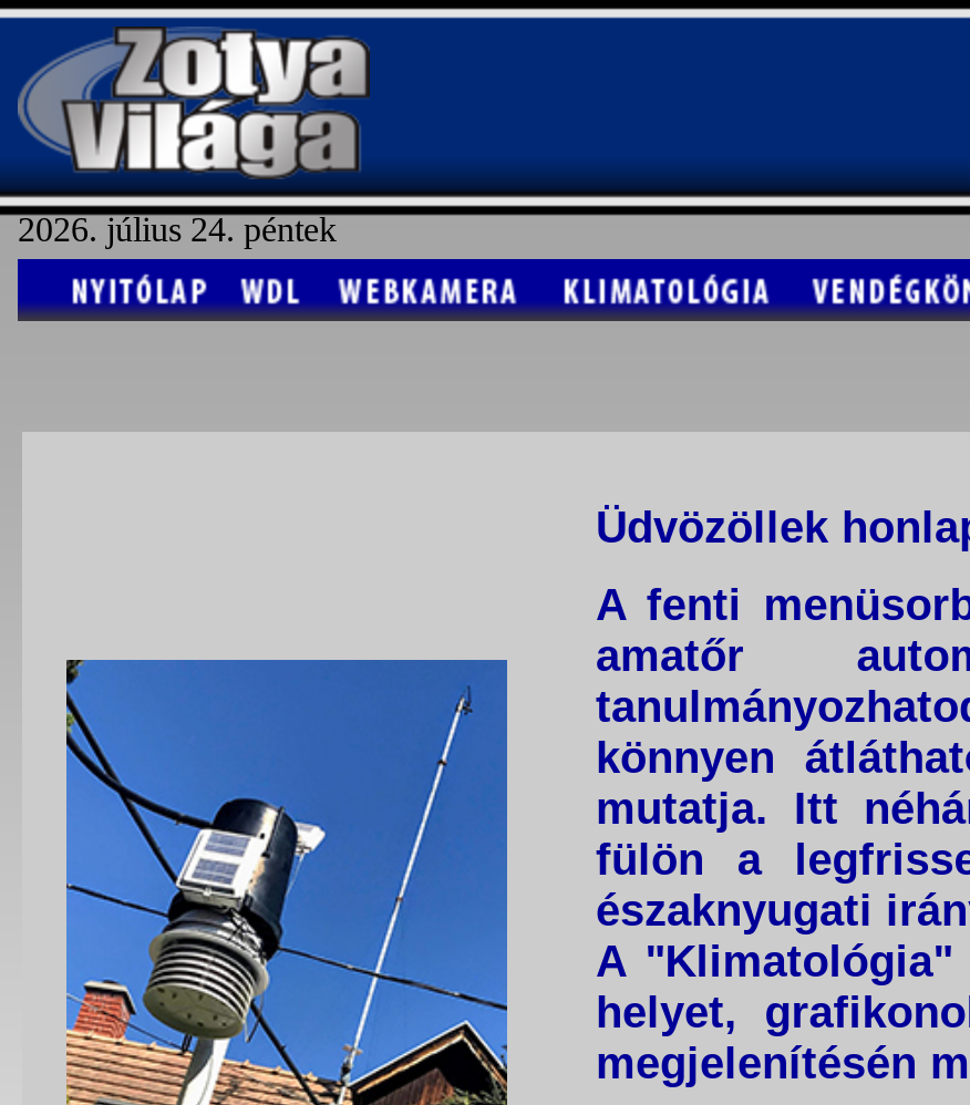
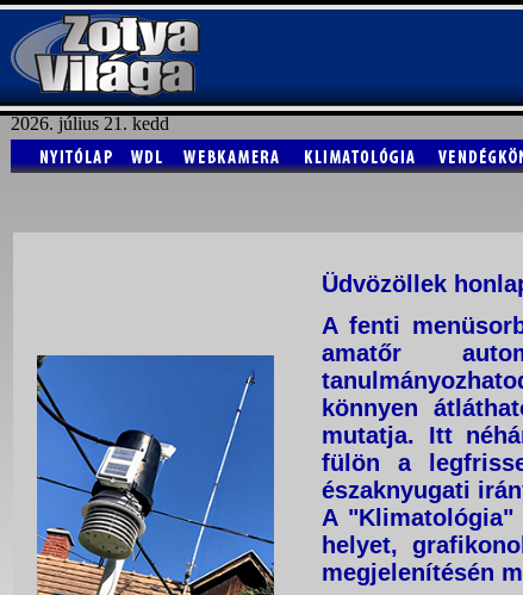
[18,210,337,248] 2026. július 24. péntek -> [11,113,169,134] 2026. július 21. kedd

